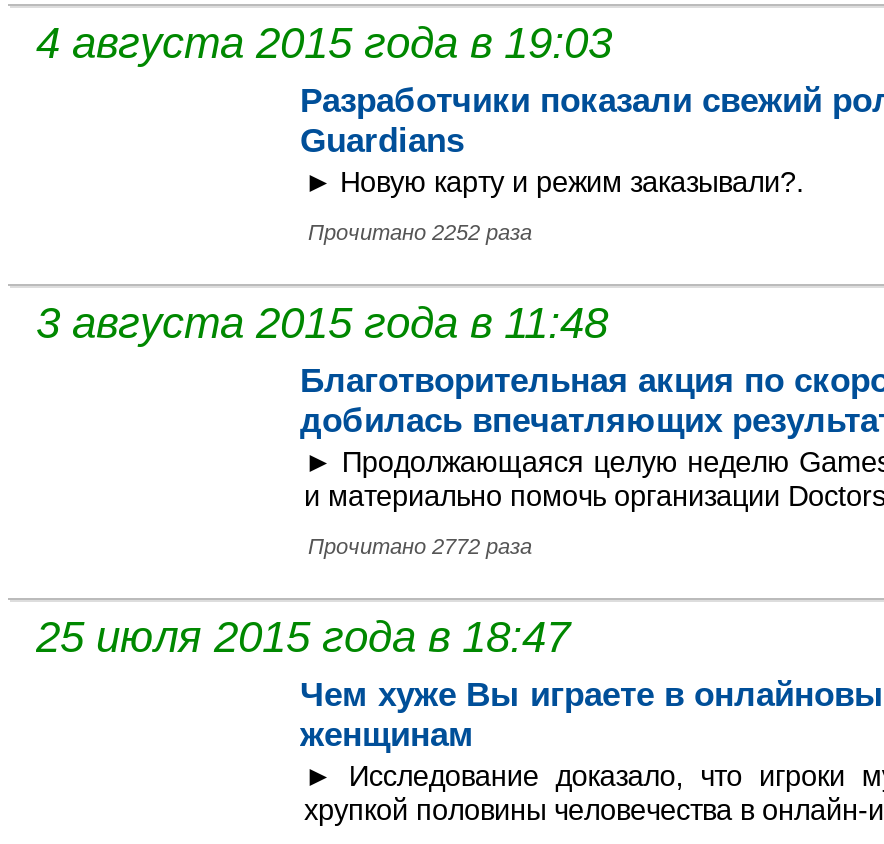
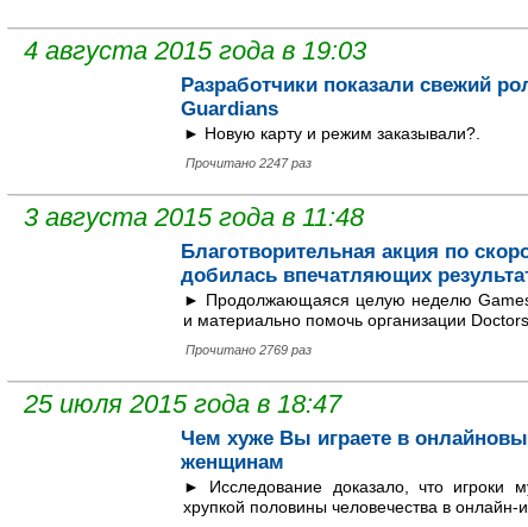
[308,220,532,244] Прочитано 2252 раза -> [186,156,312,170] Прочитано 2247 раз
[308,534,532,558] Прочитано 2772 раза -> [186,343,312,357] Прочитано 2769 раз

